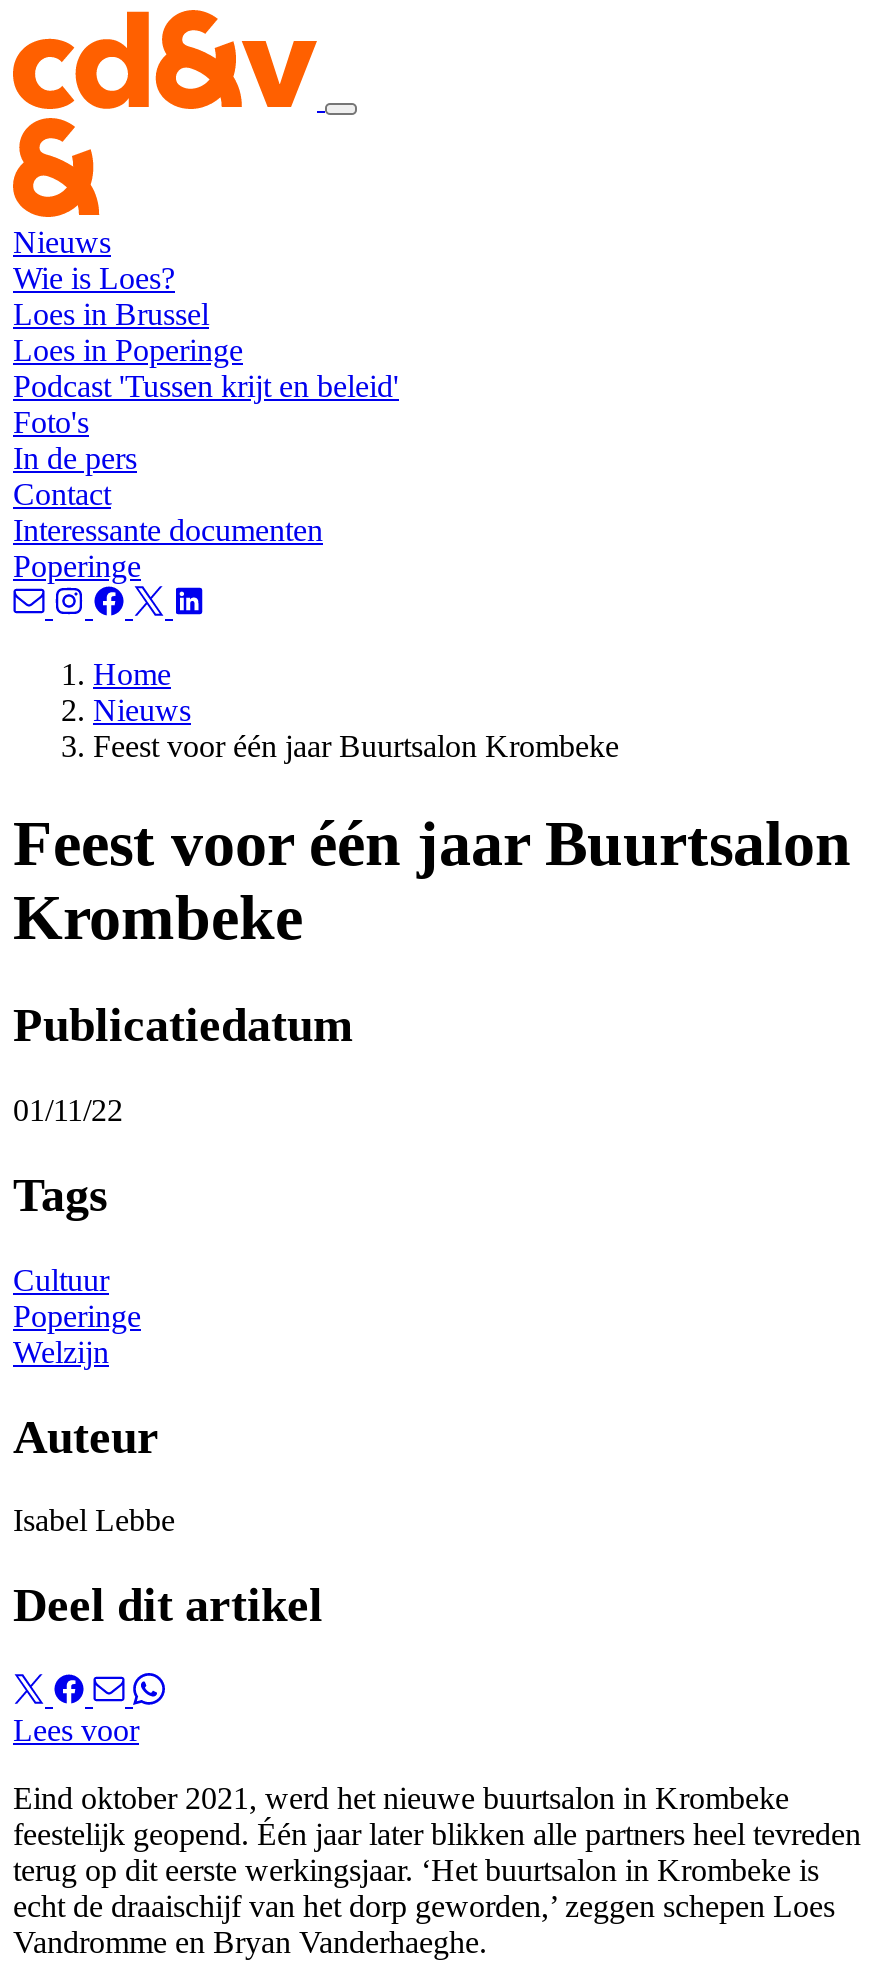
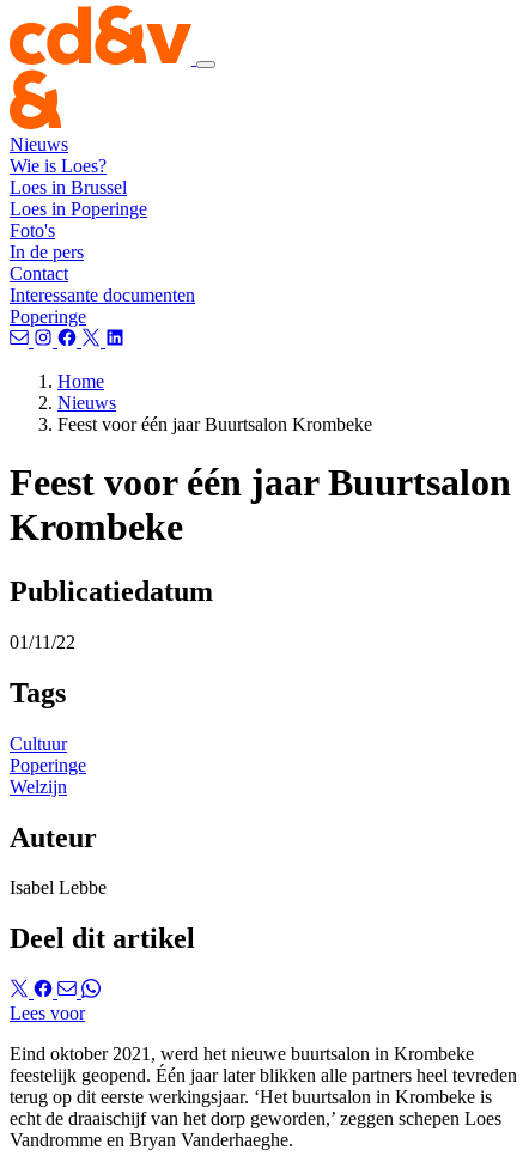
[13,369,399,403] Podcast 'Tussen krijt en beleid' -> none

